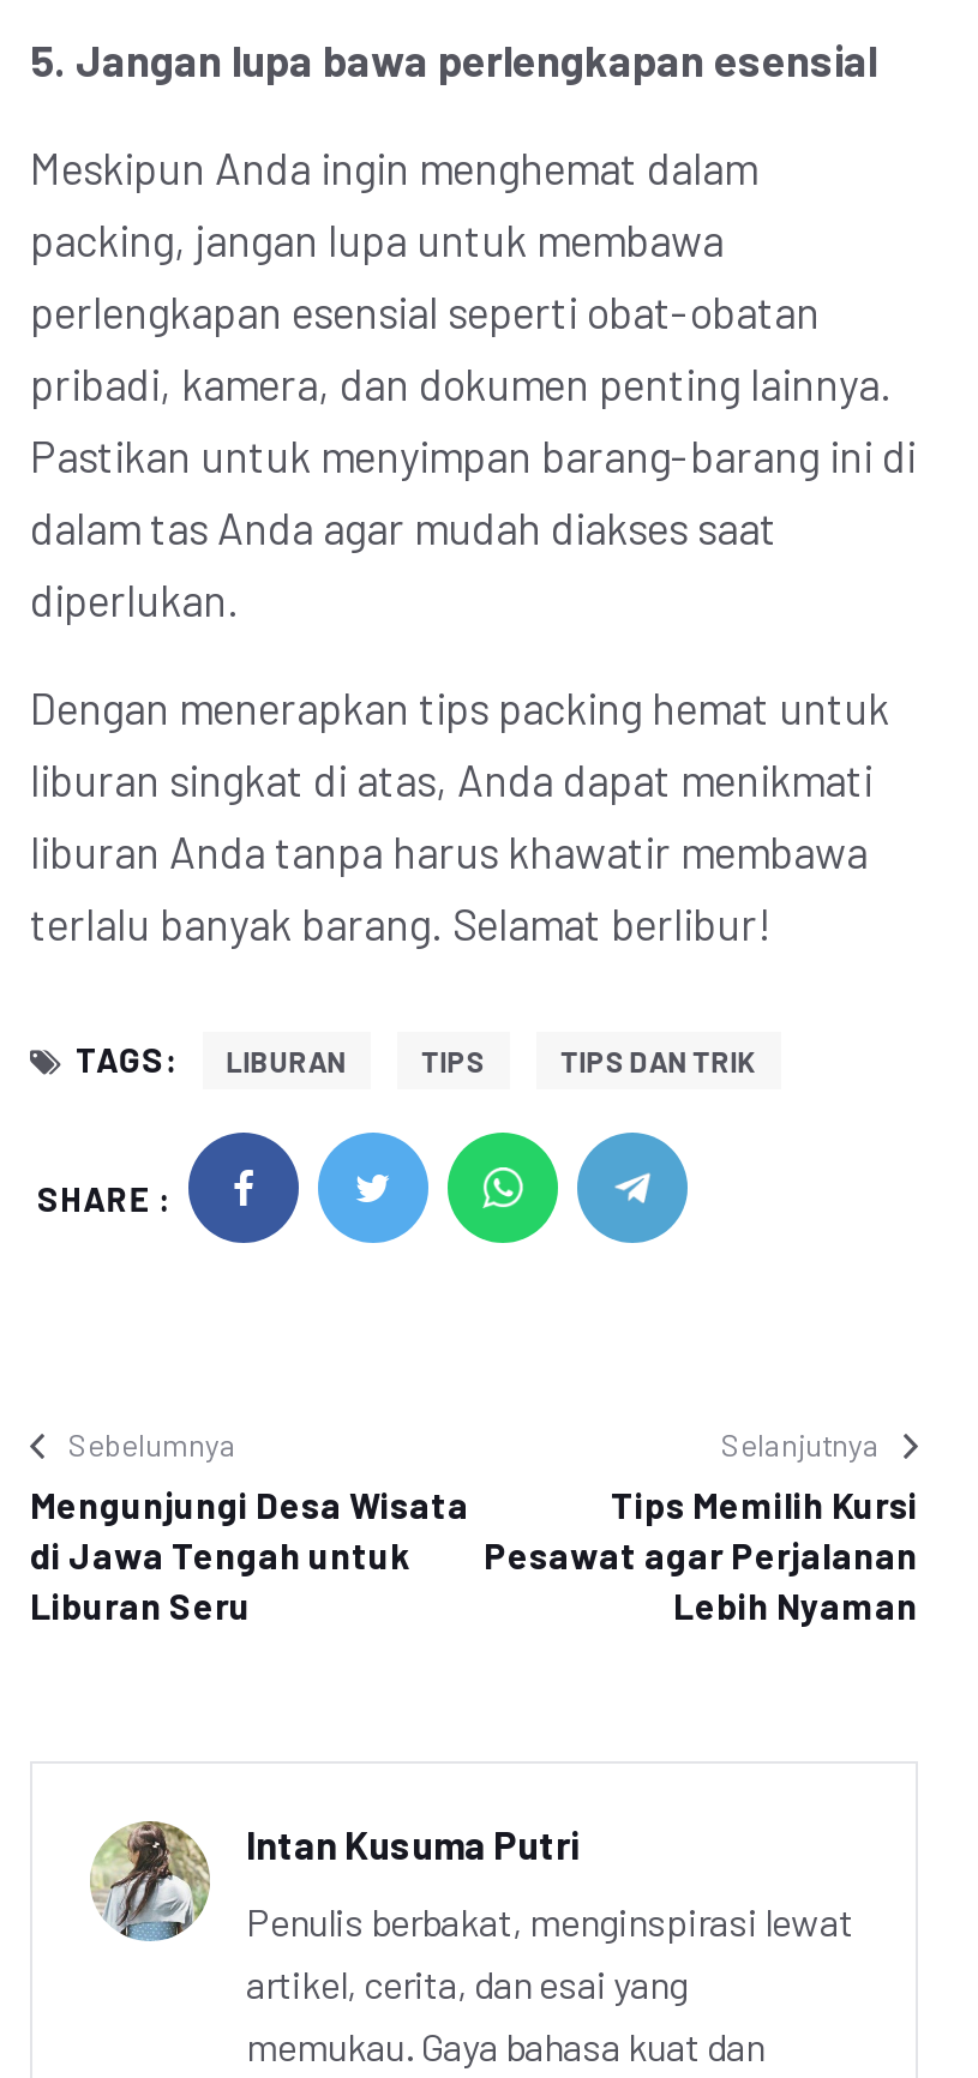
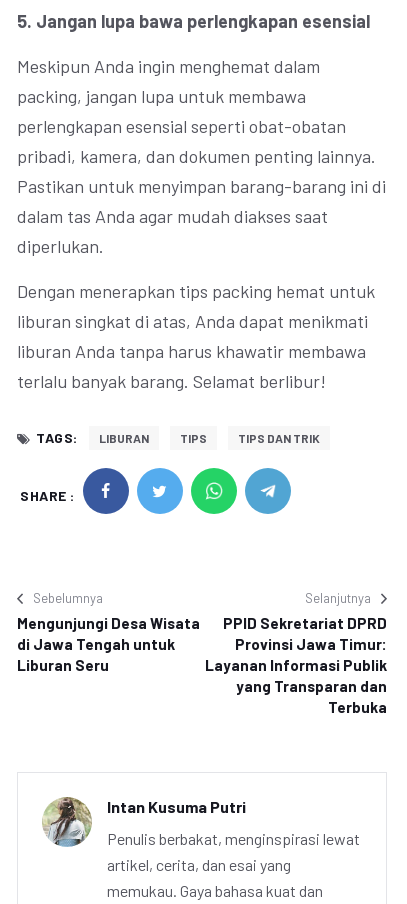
[484,1483,918,1627] Tips Memilih Kursi | Pesawat agar Perjalanan | Lebih Nyaman -> [205,614,387,716] PPID Sekretariat DPRD | Provinsi Jawa Timur: | Layanan Informasi Publik | yang Transparan dan | Terbuka

